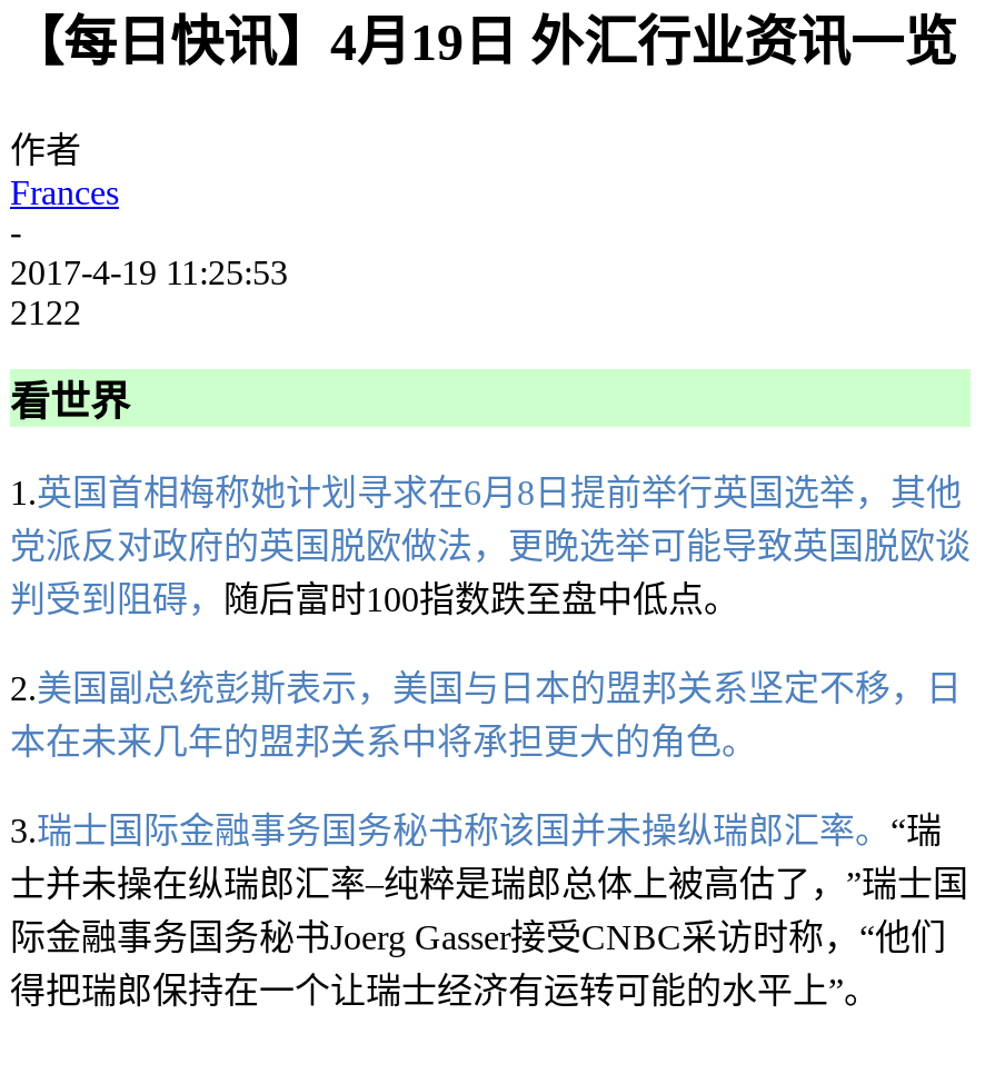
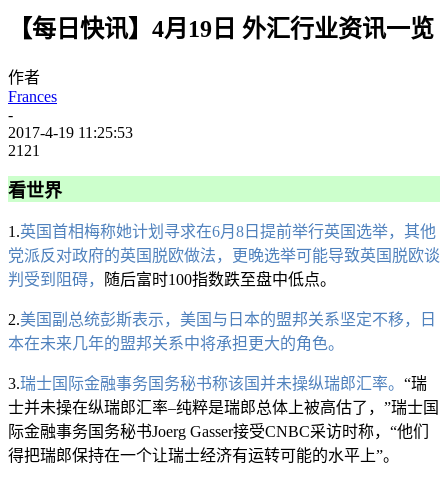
[10,294,81,331] 2122 -> [8,142,40,159] 2121

